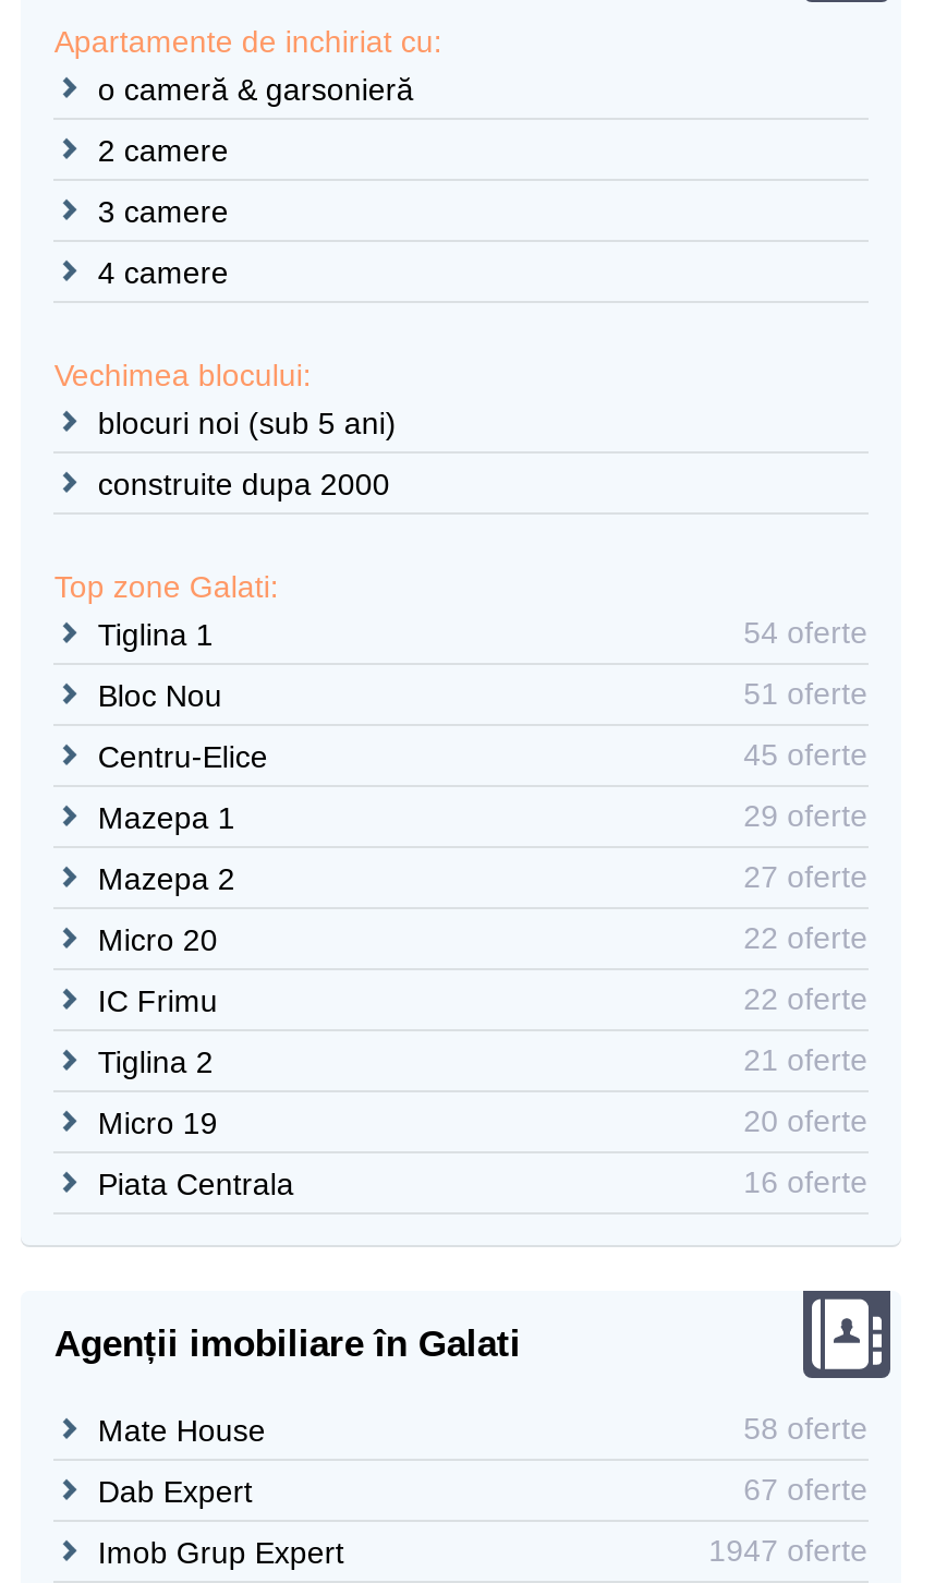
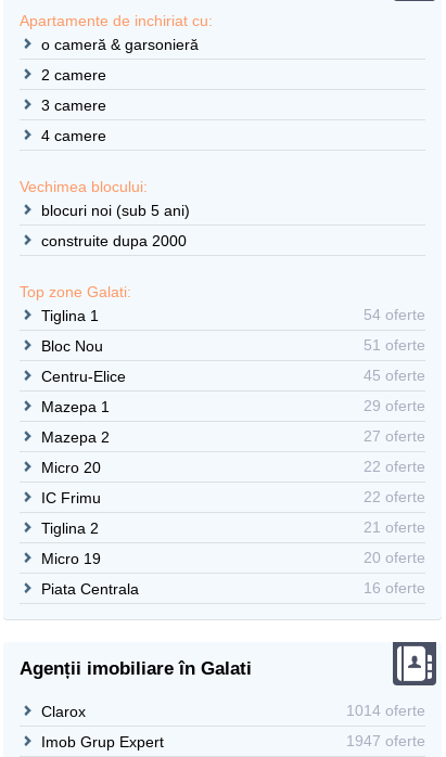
[98,1411,868,1509] 58 oferte | Mate House | 67 oferte | Dab Expert -> [42,702,425,720] 1014 oferte | Clarox

